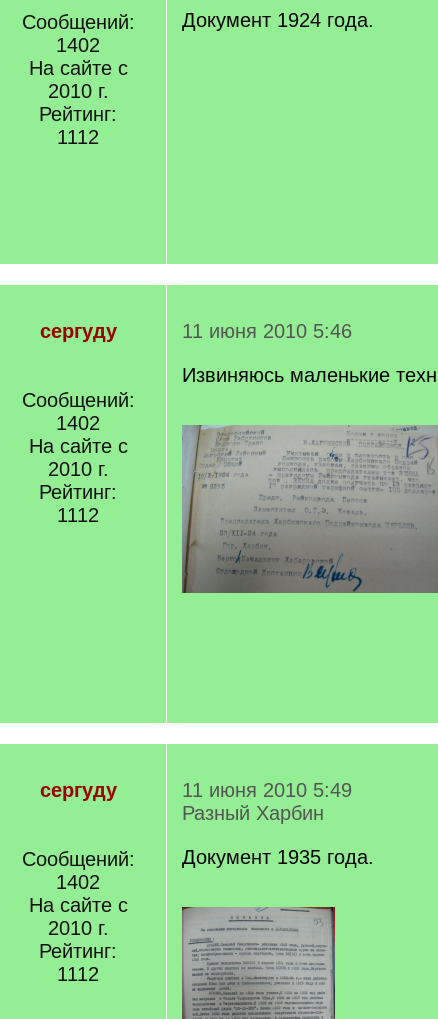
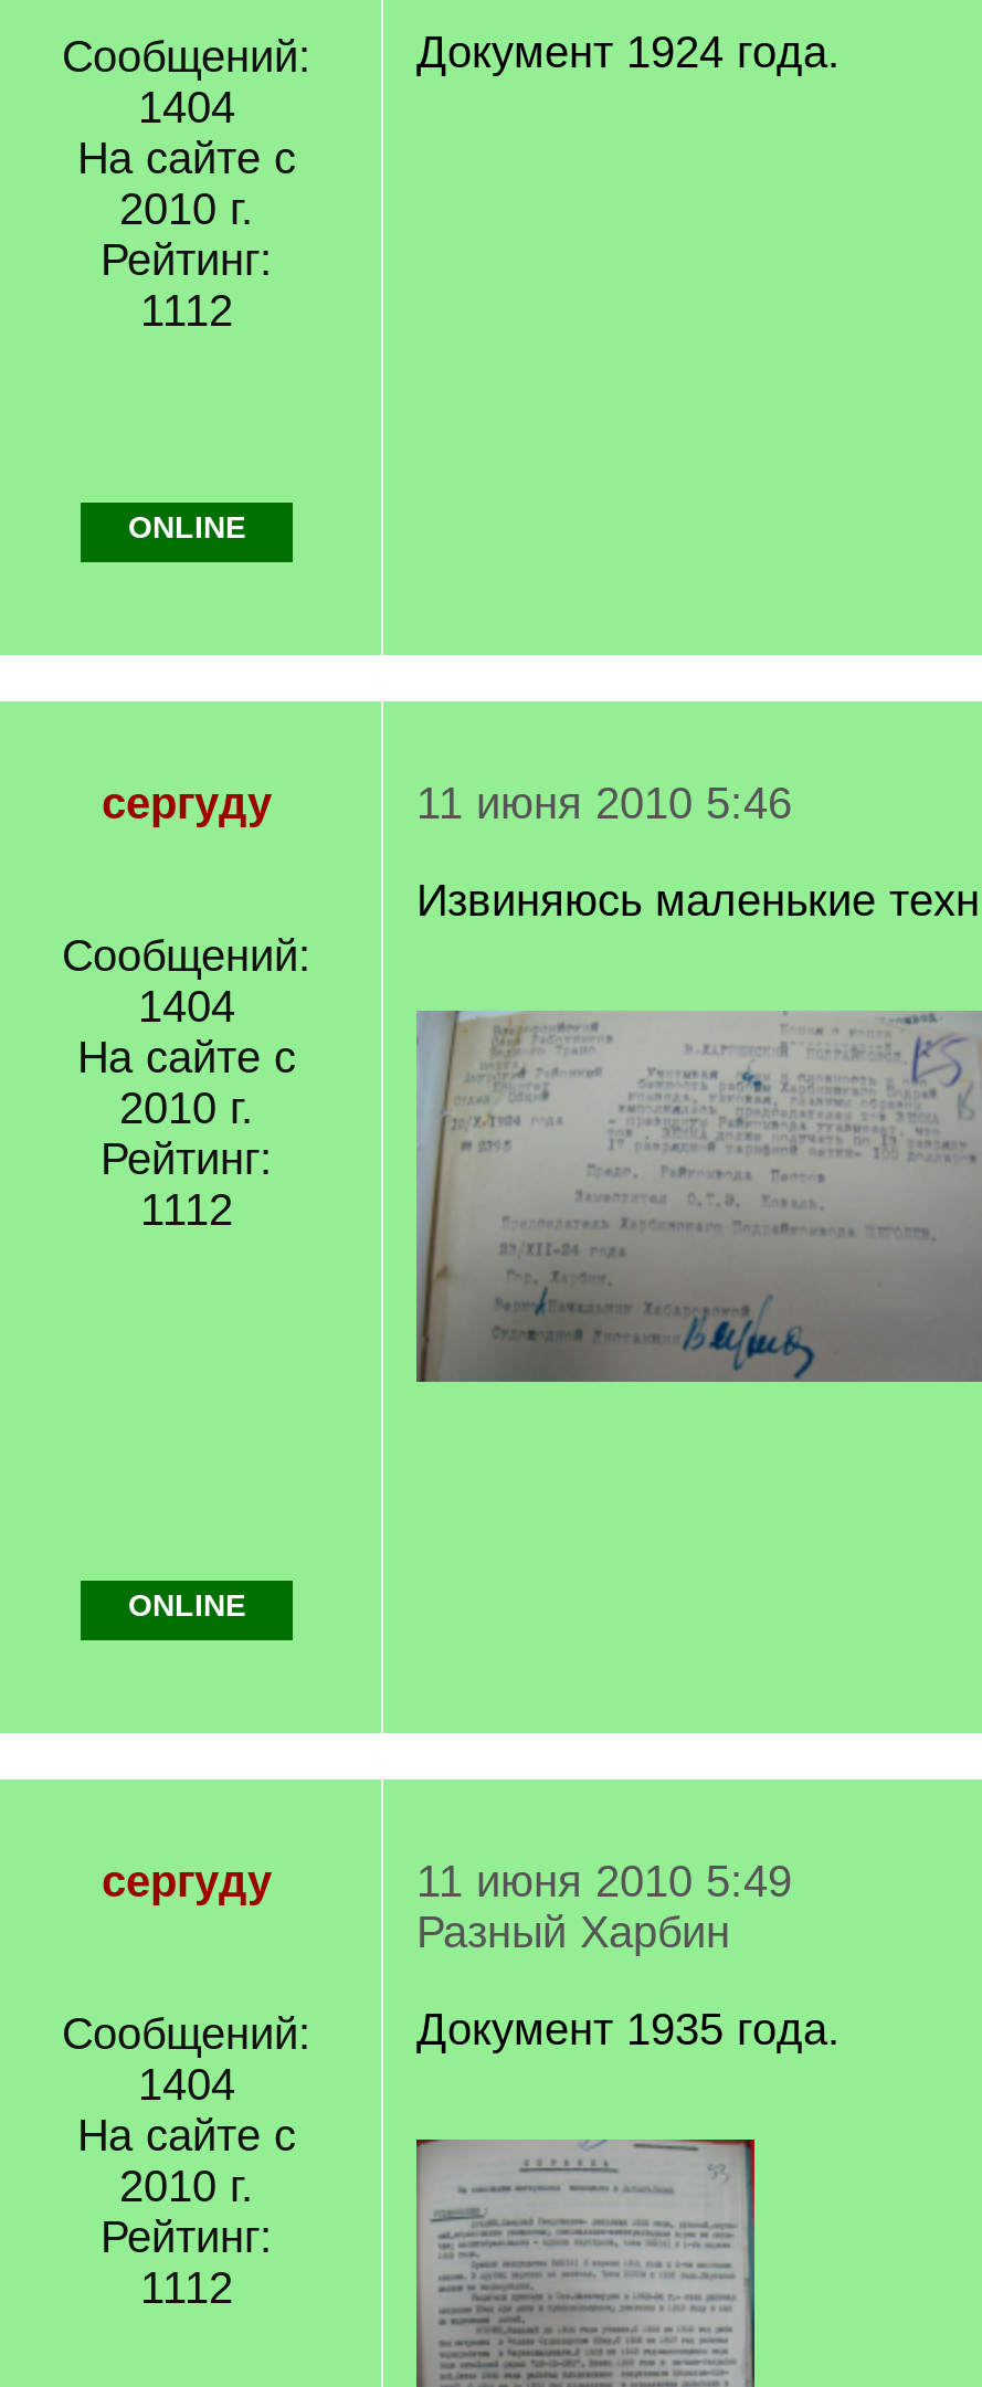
[56,34,100,56] 1402 -> [138,83,235,131] 1404
none -> [128,509,245,545] ONLINE
[56,412,100,434] 1402 -> [138,982,235,1031] 1404
none -> [128,1587,245,1623] ONLINE
[56,871,100,893] 1402 -> [138,2060,235,2109] 1404

